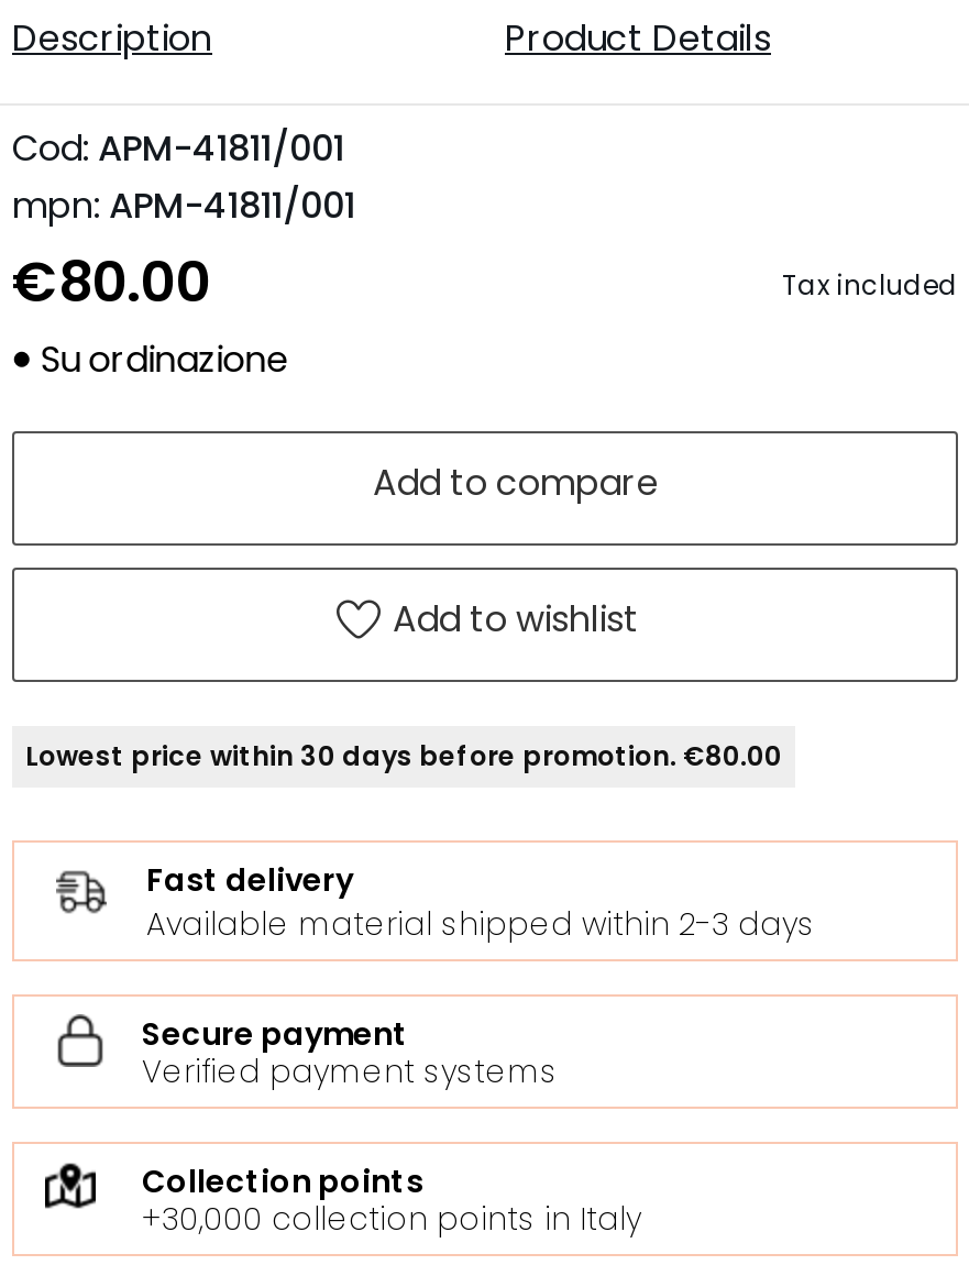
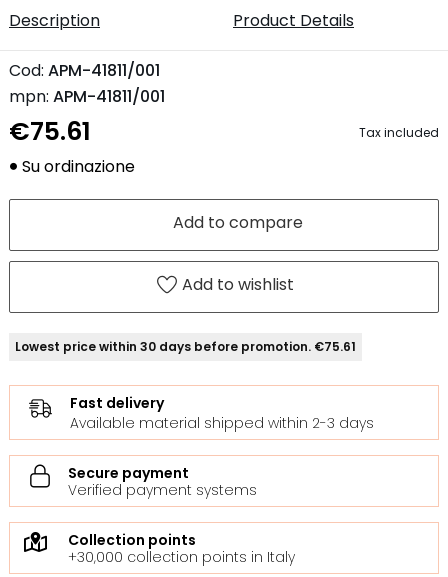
[12,245,210,322] €80.00 -> [9,114,91,149] €75.61
[25,738,782,775] Lowest price within 30 days before promotion. €80.00 -> [15,338,356,355] Lowest price within 30 days before promotion. €75.61

